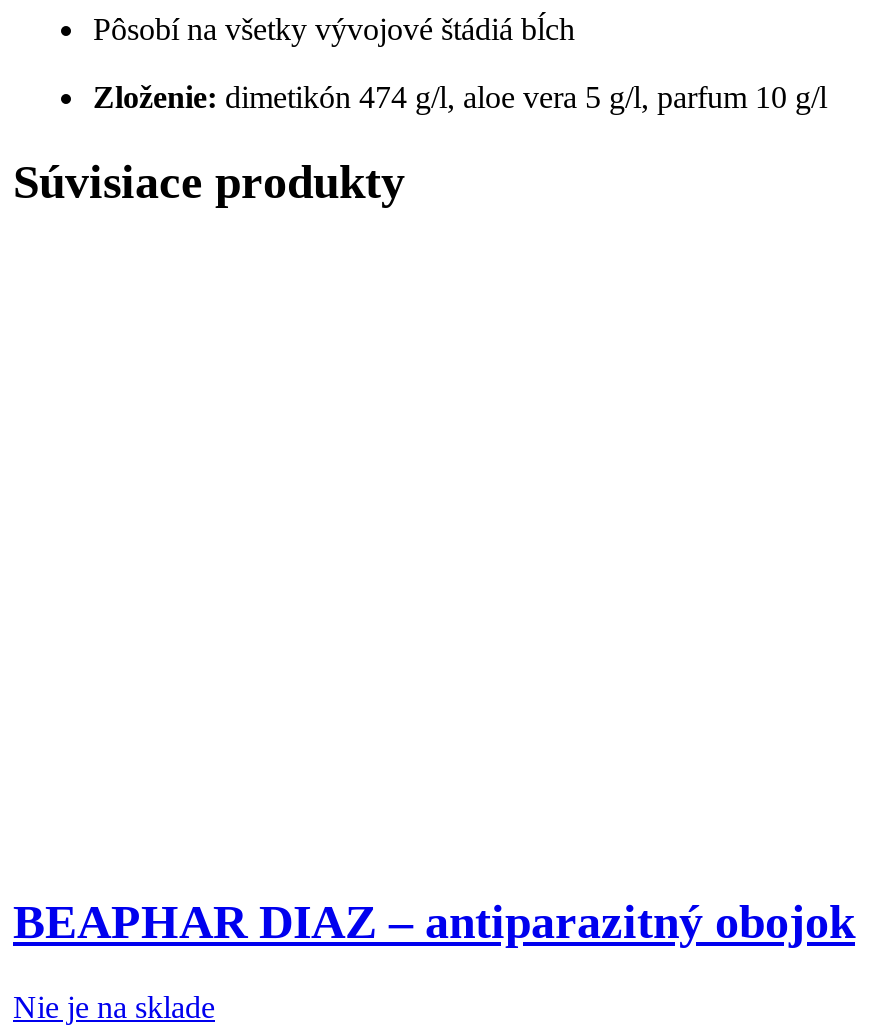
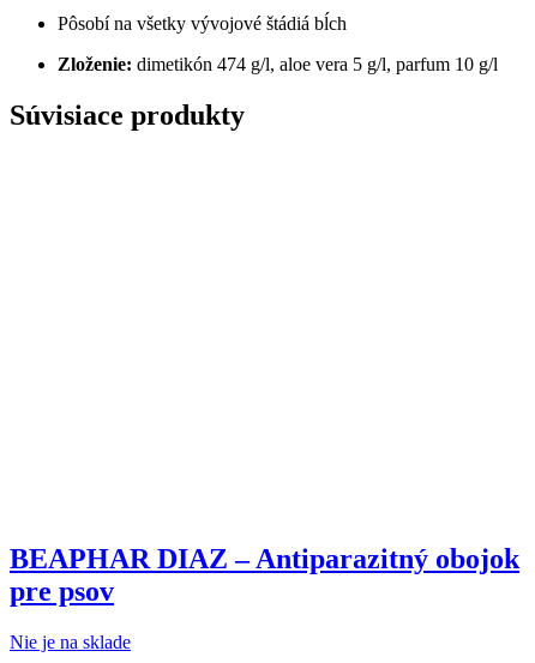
[13,897,855,949] BEAPHAR DIAZ – antiparazitný obojok -> [10,543,519,607] BEAPHAR DIAZ – Antiparazitný obojok | pre psov

